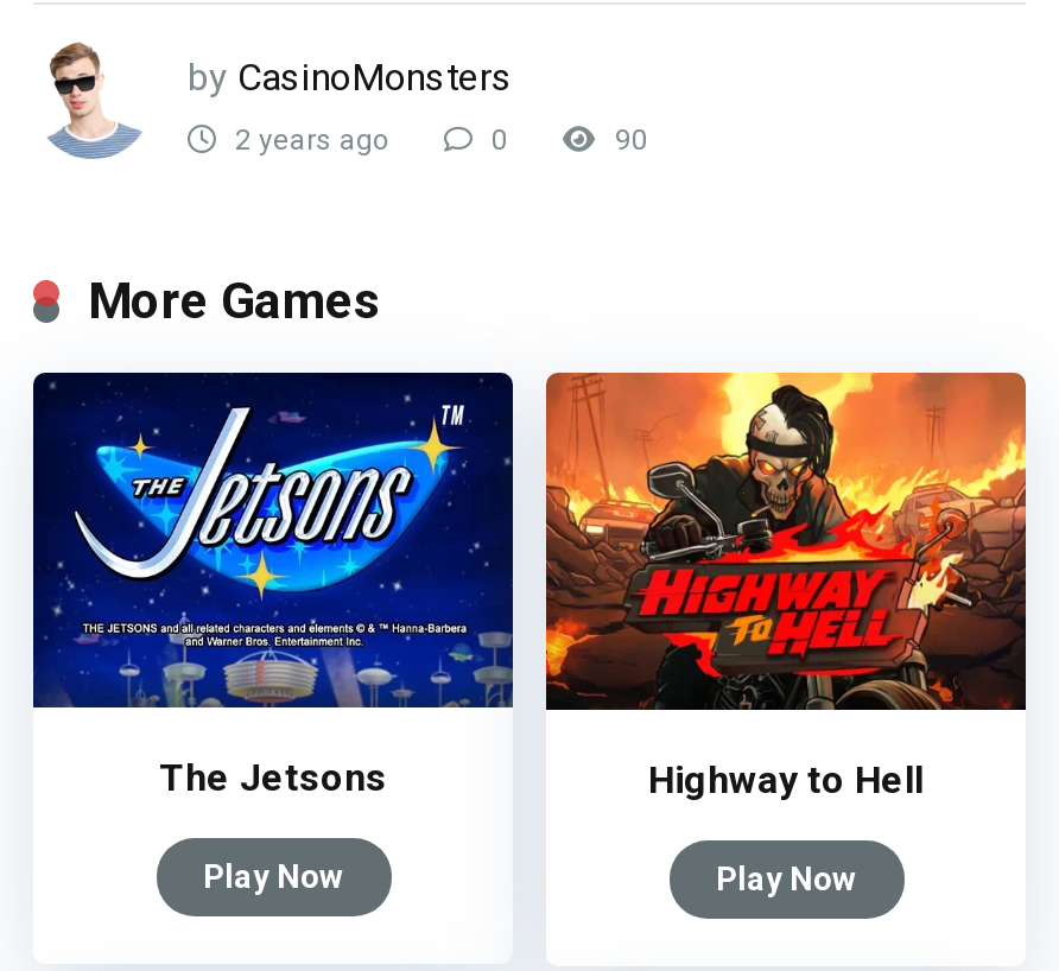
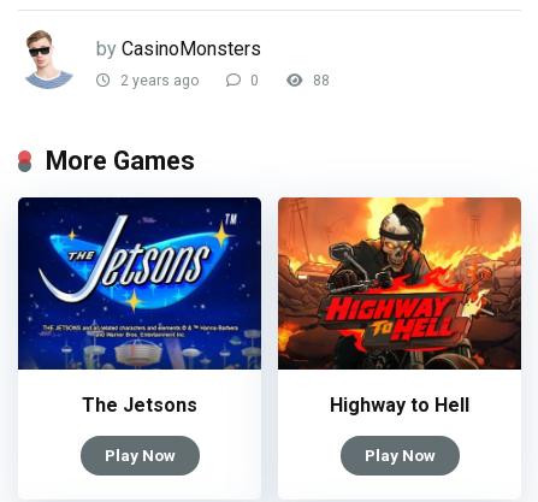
[608,123,648,157] 90 -> [309,72,330,88] 88

